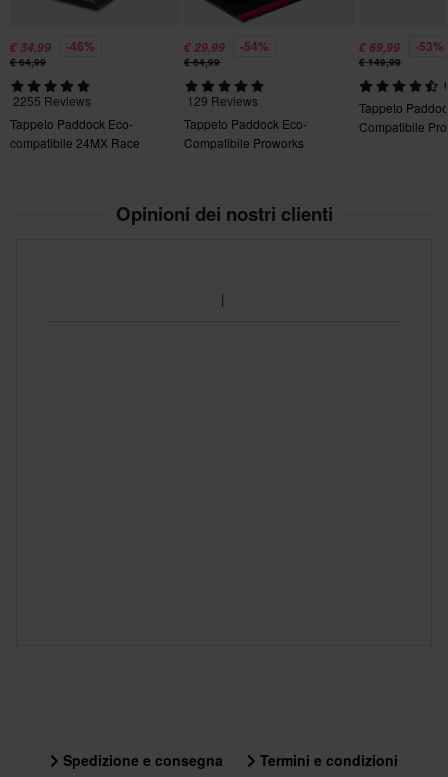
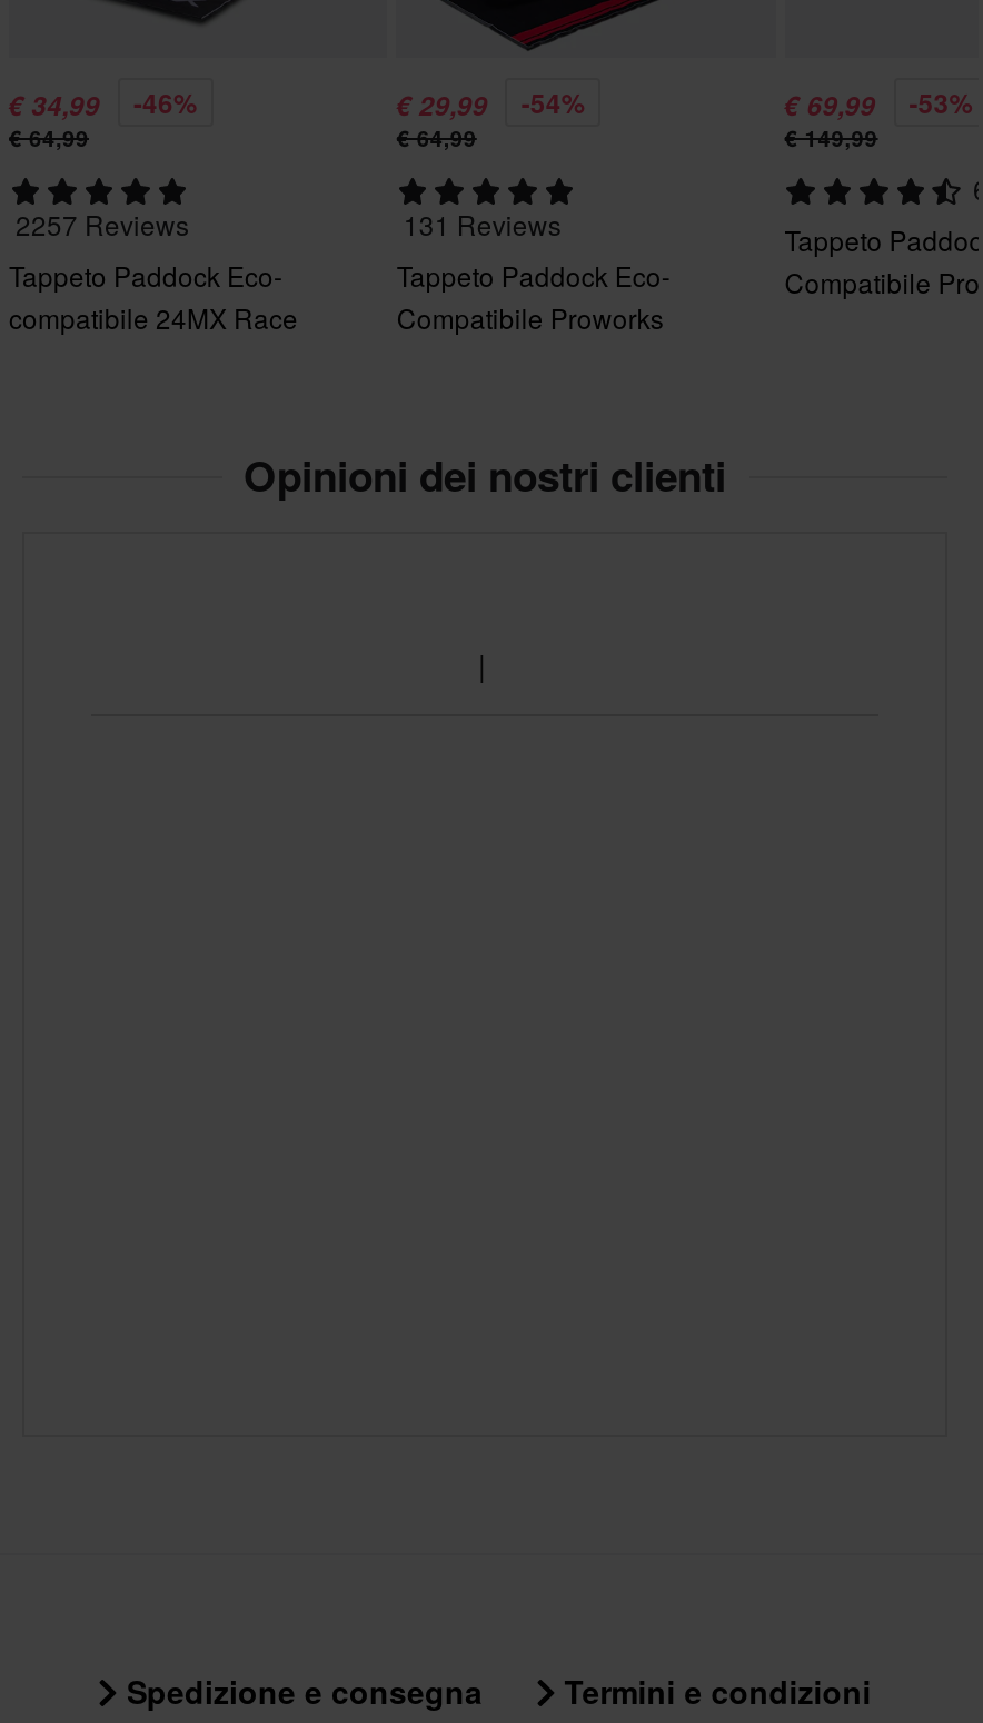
[13,92,91,109] 2255 Reviews -> [16,205,189,243] 2257 Reviews
[187,92,258,109] 129 Reviews -> [403,205,561,243] 131 Reviews

